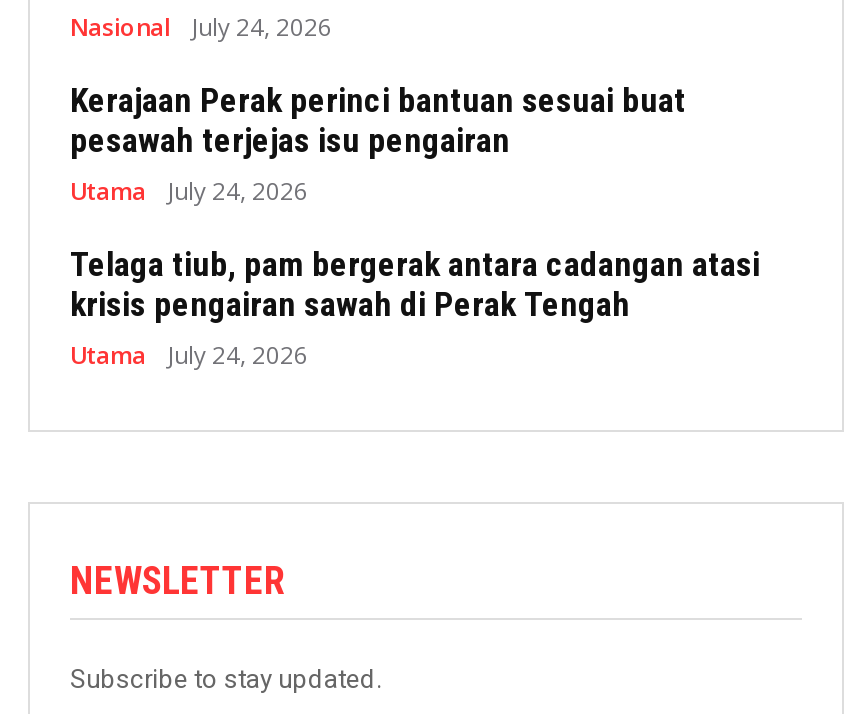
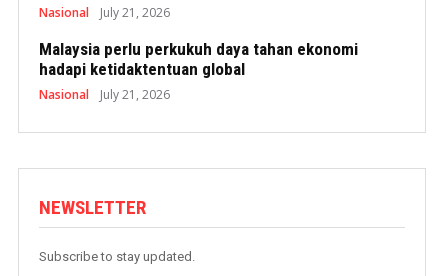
[70,9,760,371] July 24, 2026 | Kerajaan Perak perinci bantuan sesuai buat | pesawah terjejas isu pengairan | Utama | July 24, 2026 | Telaga tiub, pam bergerak antara cadangan atasi | krisis pengairan sawah di Perak Tengah | Utama | July 24, 2026 -> [39,4,358,103] July 21, 2026 | Malaysia perlu perkukuh daya tahan ekonomi | hadapi ketidaktentuan global | Nasional | July 21, 2026

